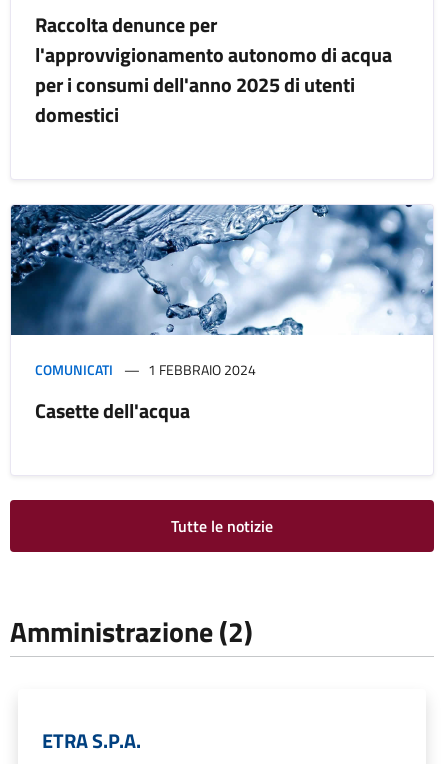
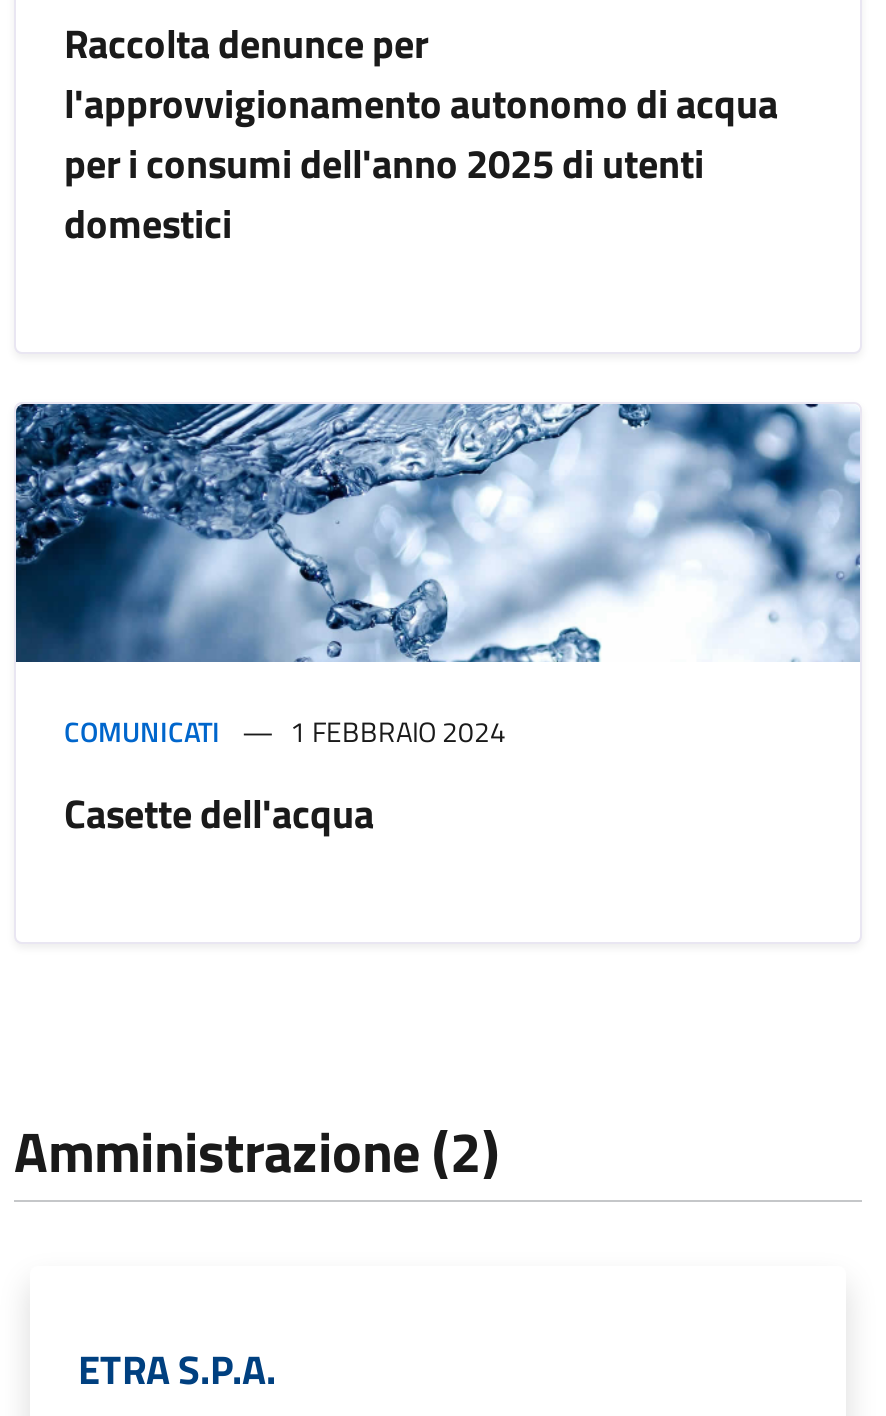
[171,514,273,538] Tutte le notizie -> none

